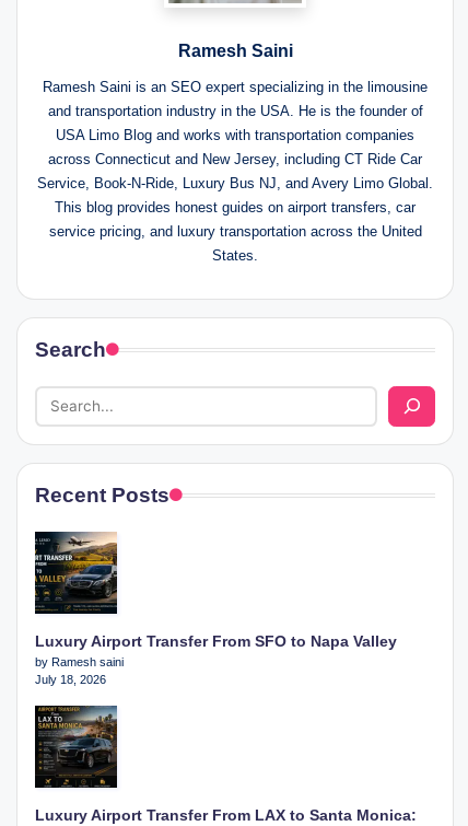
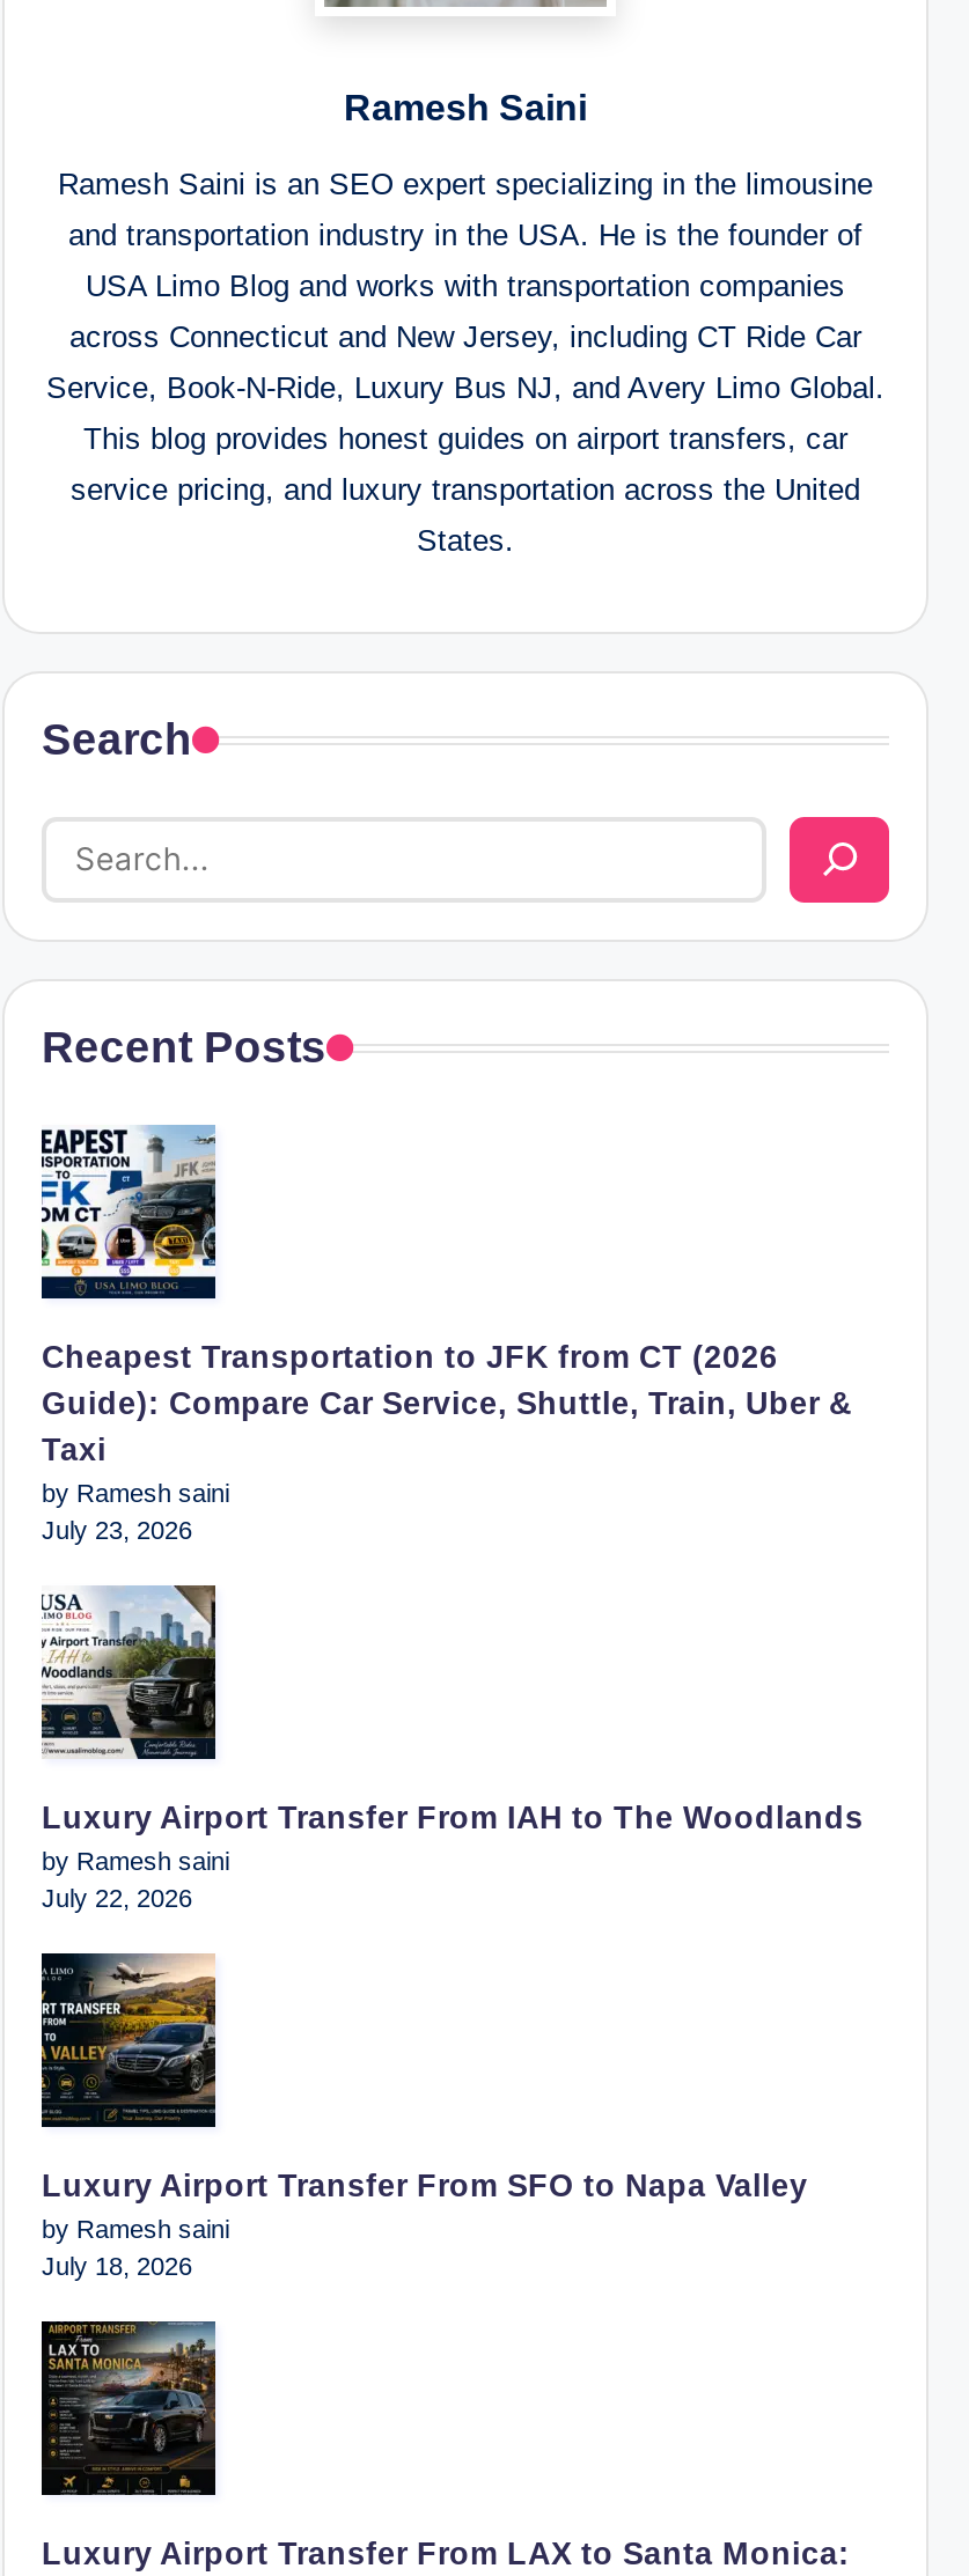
none -> [39,1560,864,1911] [image] | Luxury Airport Transfer From IAH to The Woodlands | by Ramesh saini | July 22, 2026
none -> [42,1125,852,1543] [image] | Cheapest Transportation to JFK from CT (2026 | Guide): Compare Car Service, Shuttle, Train, Uber & | Taxi | by Ramesh saini | July 23, 2026

